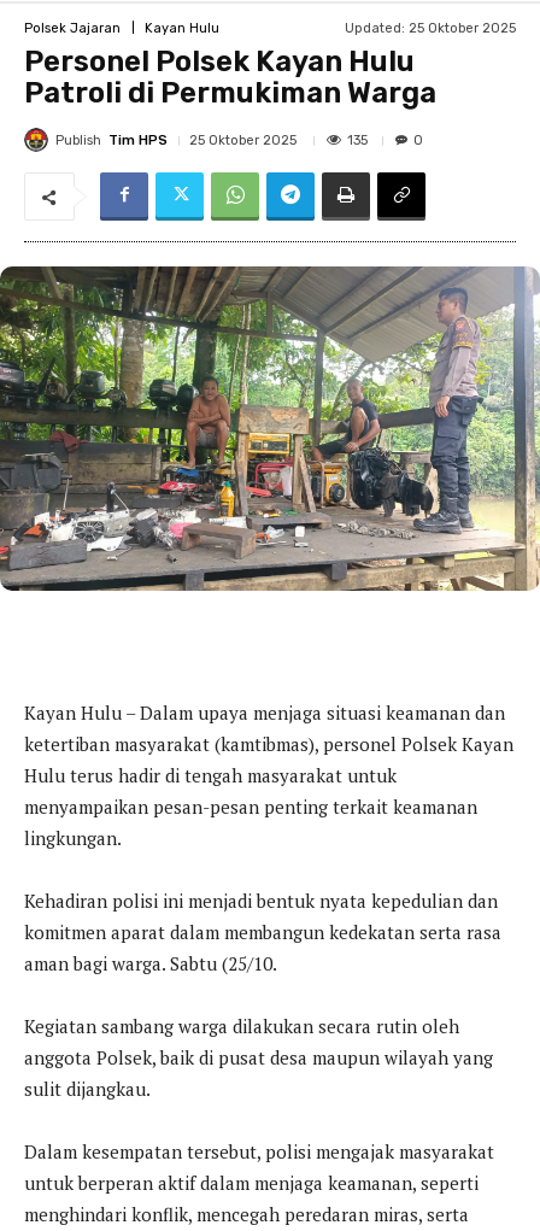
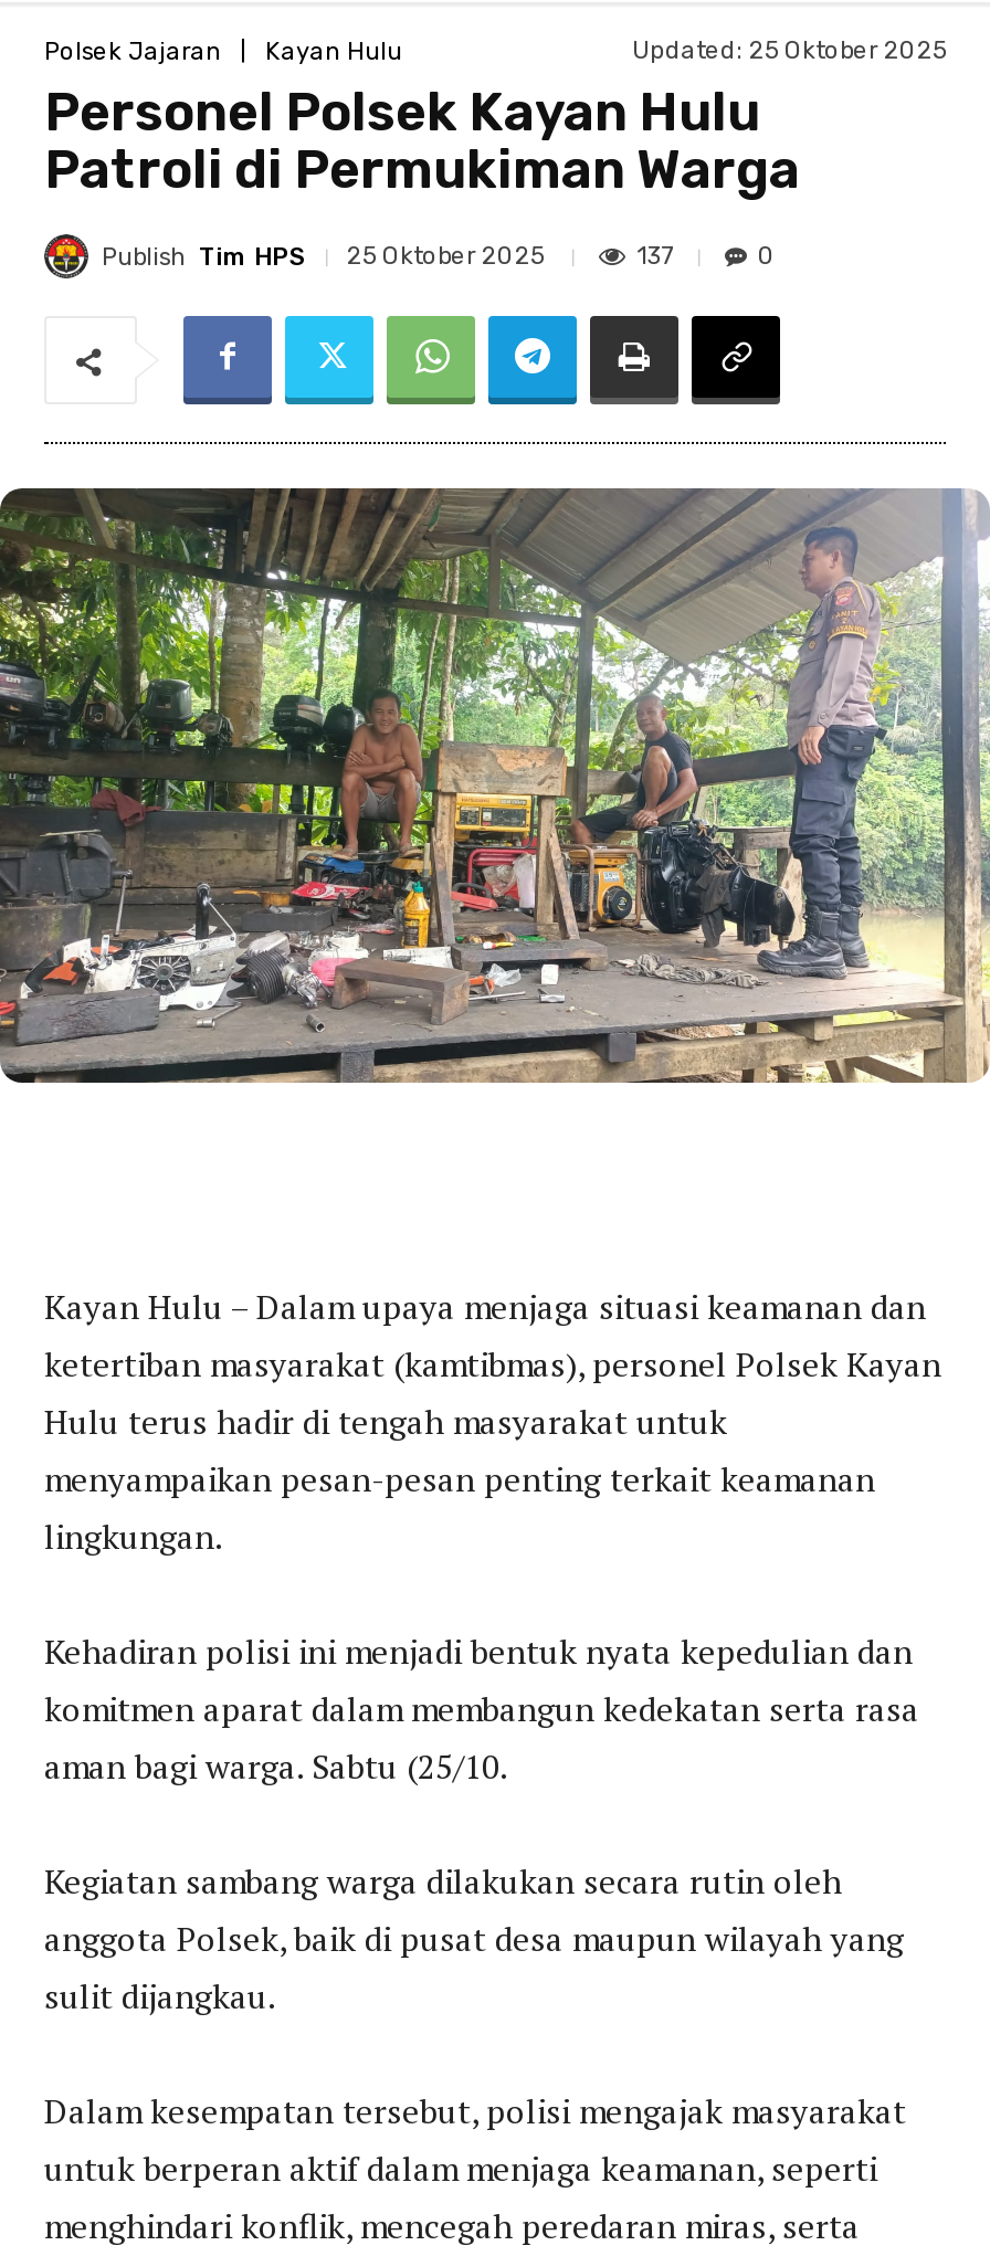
[347,132,368,148] 135 -> [636,243,674,271] 137

